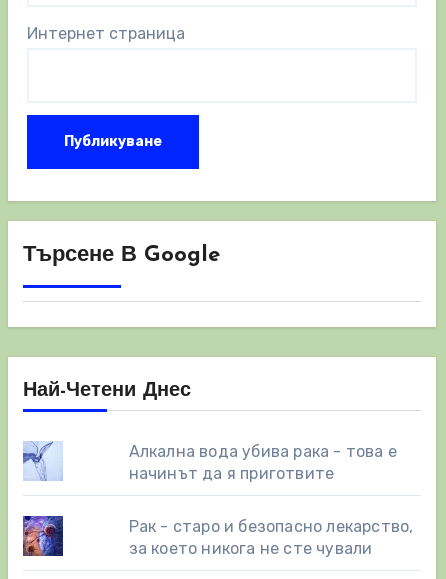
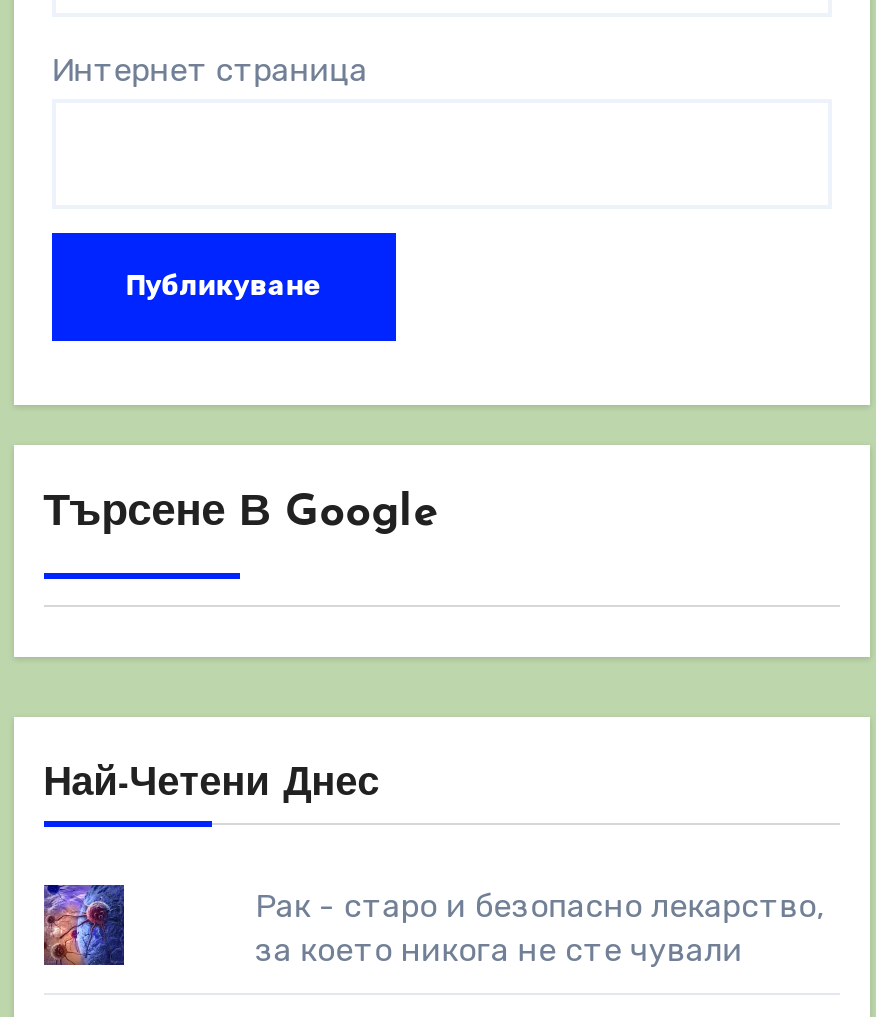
[23,441,63,481] [image] -> none
[129,442,397,483] Алкална вода убива рака - това е | начинът да я приготвите -> none

